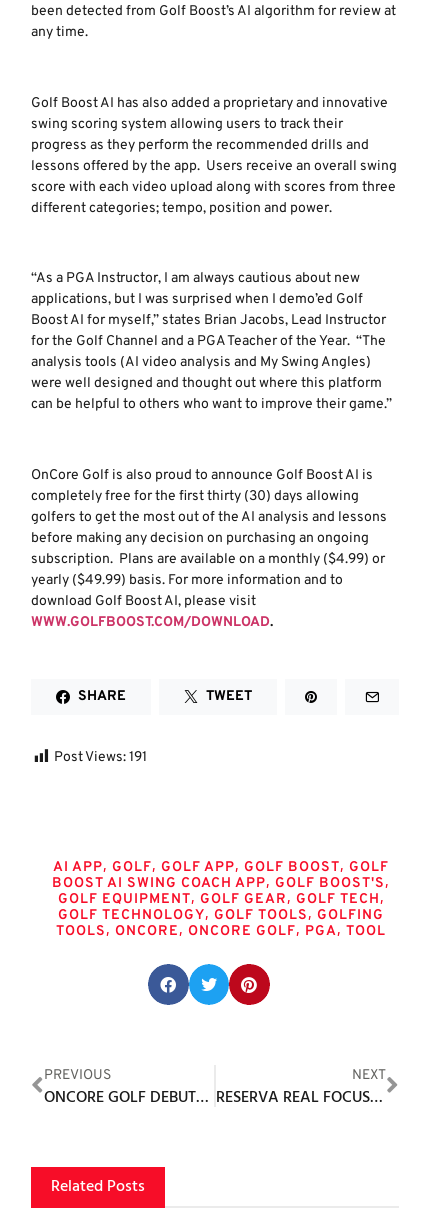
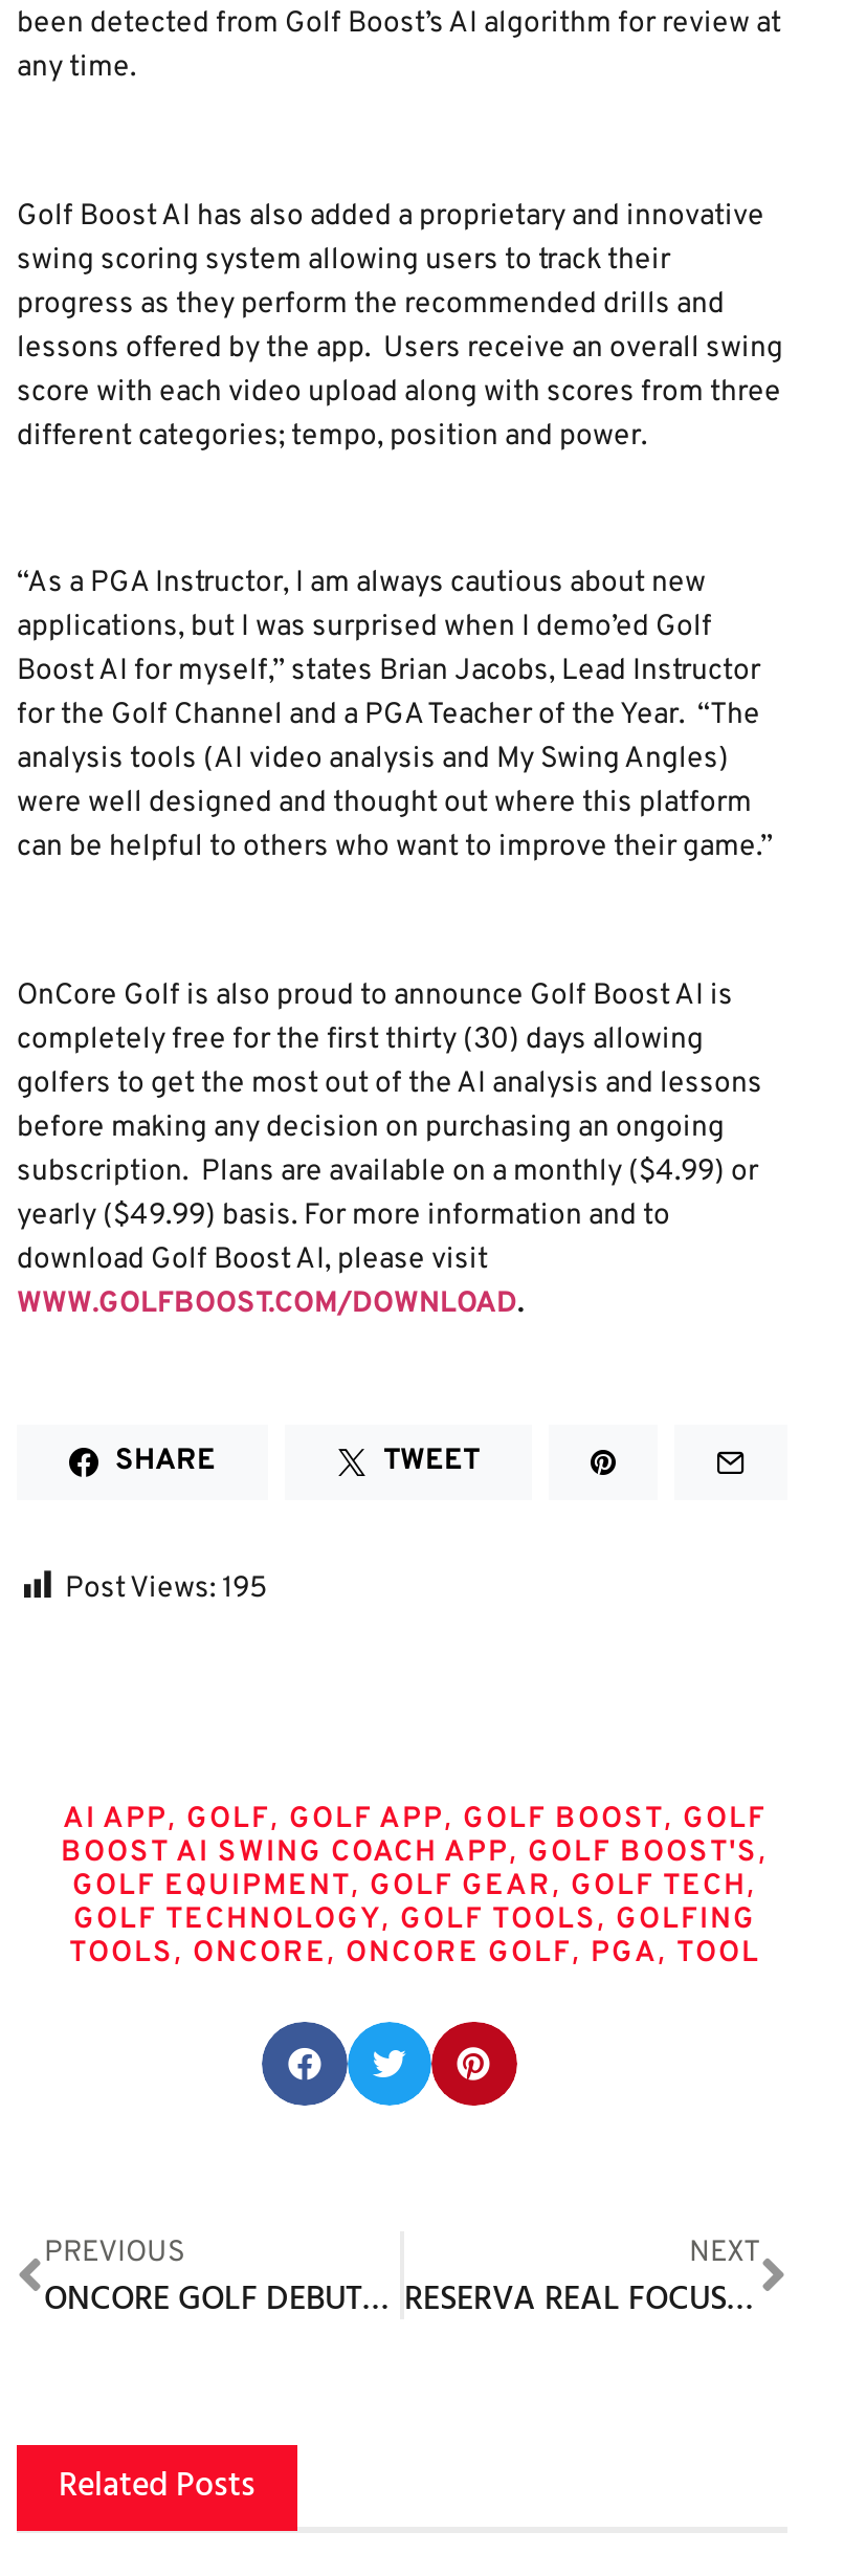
[54,749,147,766] Post Views: 191 -> [65,1570,268,1606] Post Views: 195

